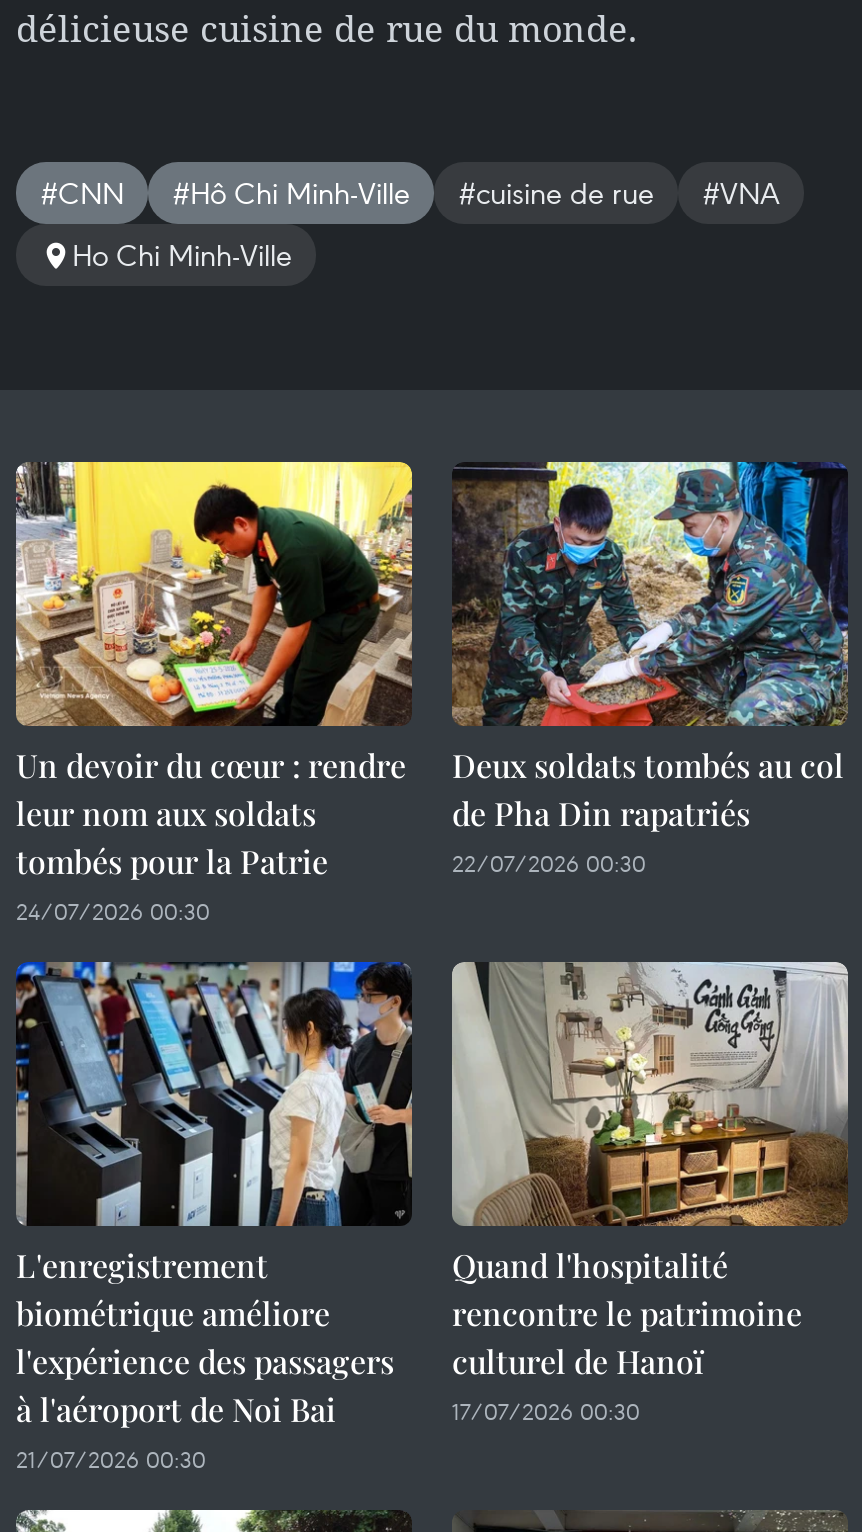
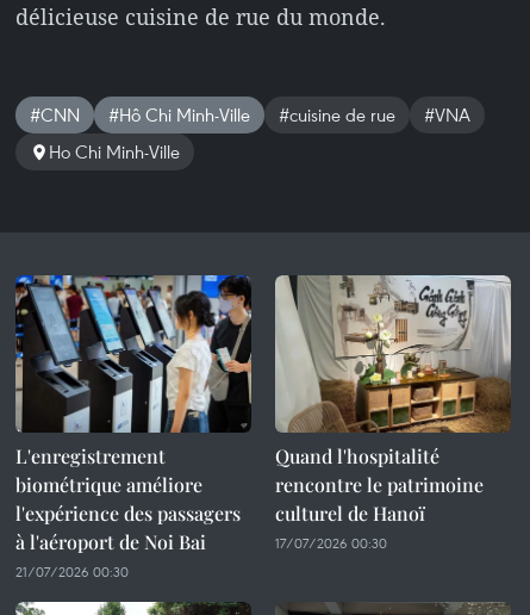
[14,460,414,926] [image] | Un devoir du cœur : rendre | leur nom aux soldats | tombés pour la Patrie | 24/07/2026 00:30 -> none
[452,460,850,878] [image] | Deux soldats tombés au col | de Pha Din rapatriés | 22/07/2026 00:30 -> none

